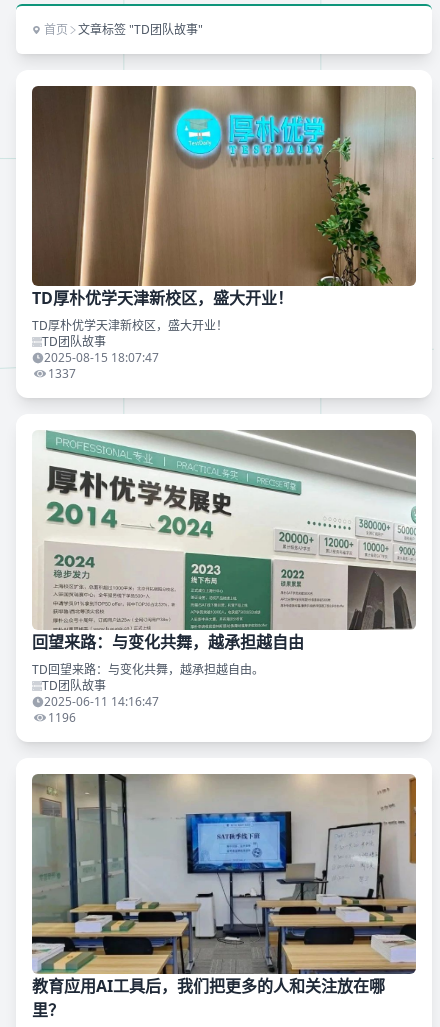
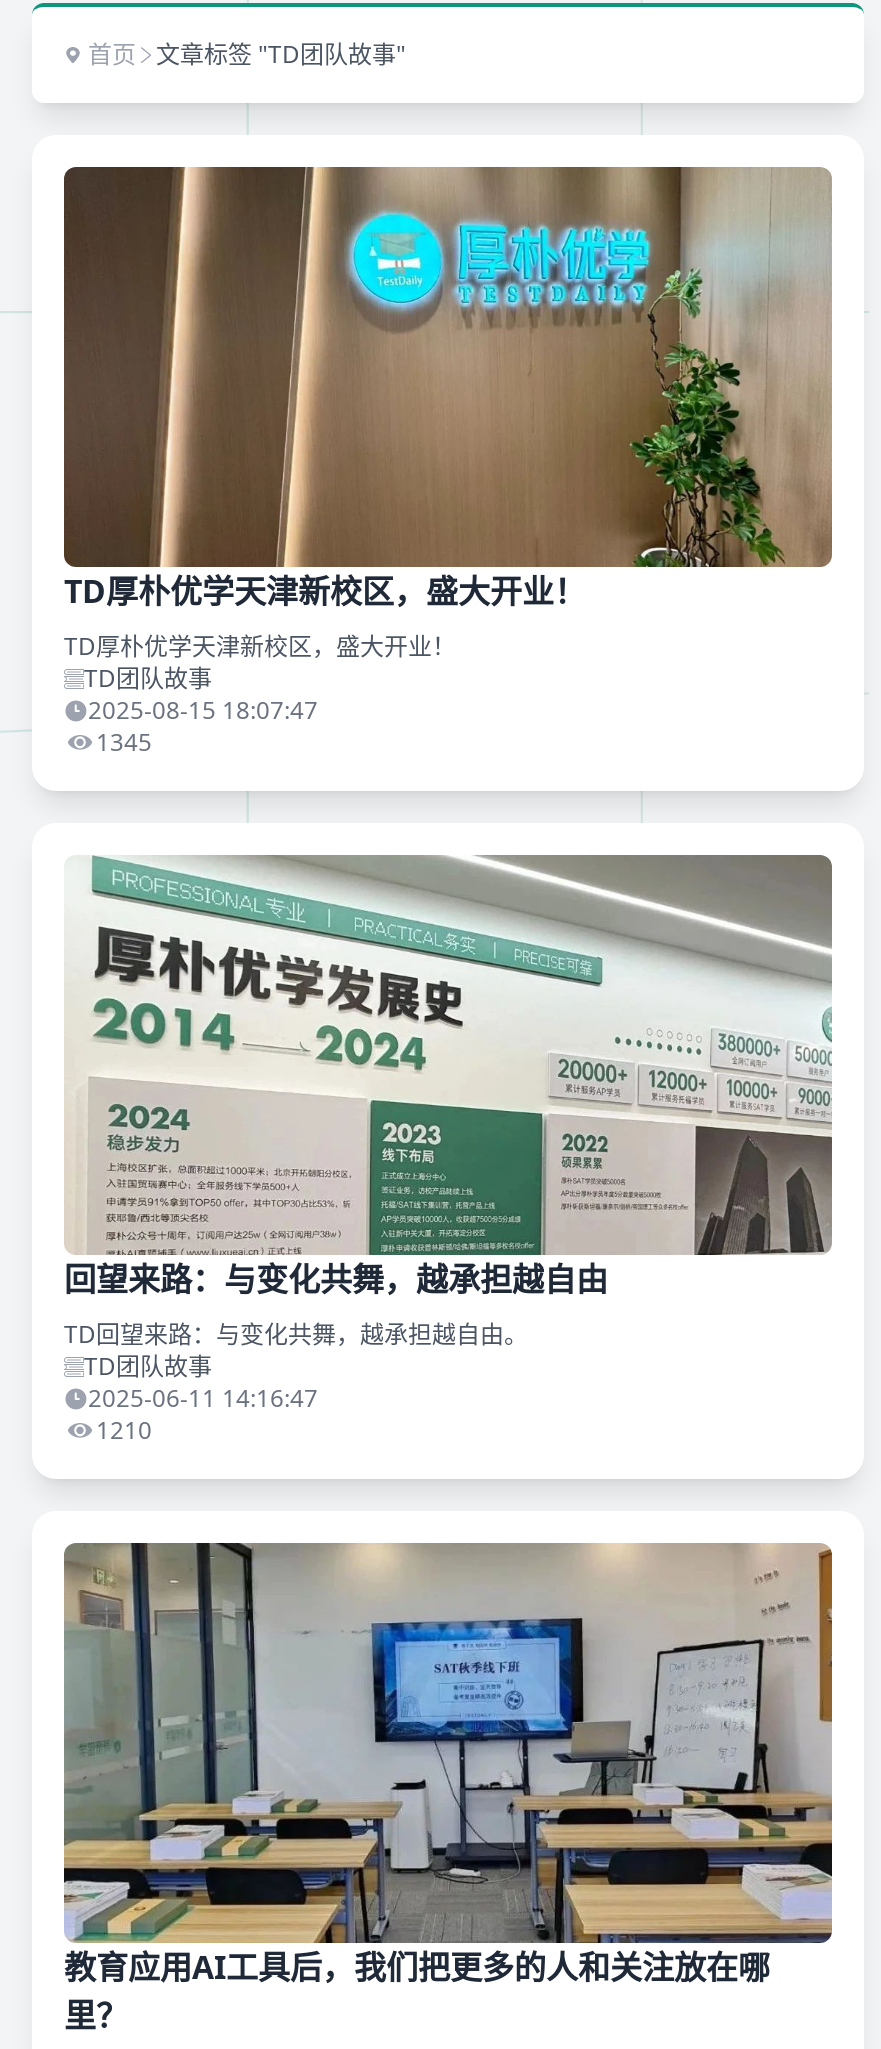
[48,365,76,382] 1337 -> [96,725,152,759] 1345
[48,709,76,726] 1196 -> [96,1413,152,1447] 1210

